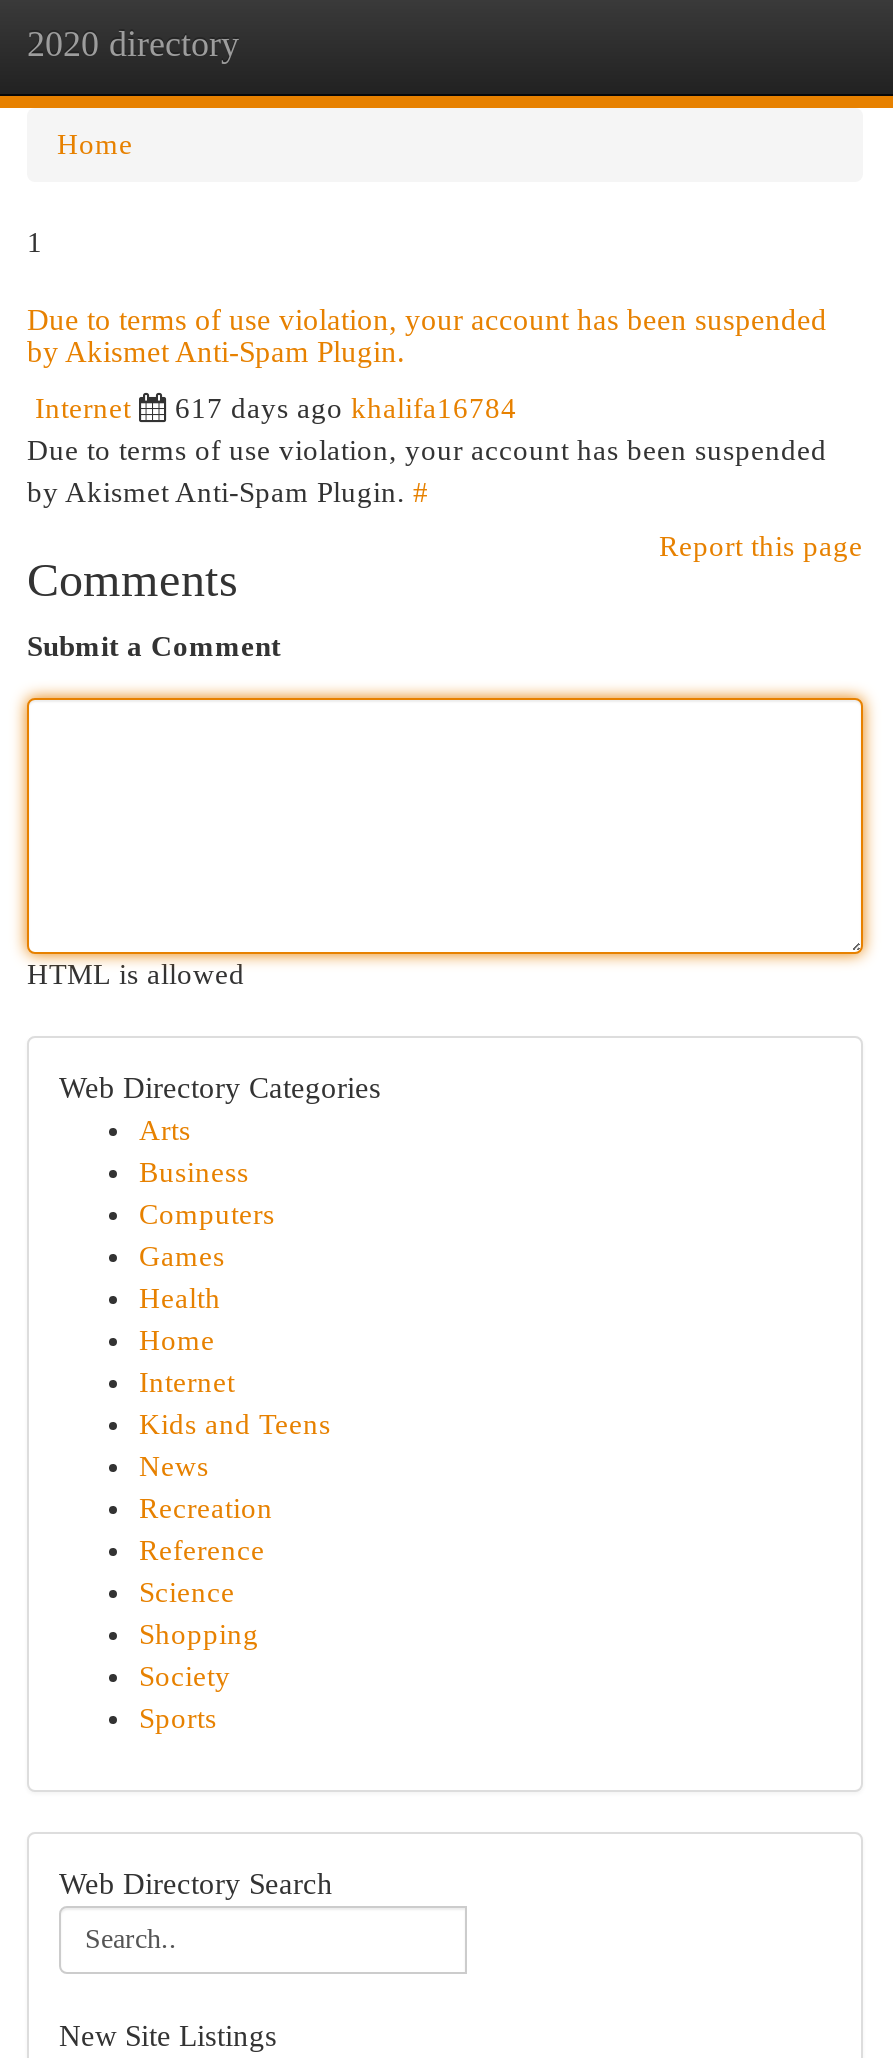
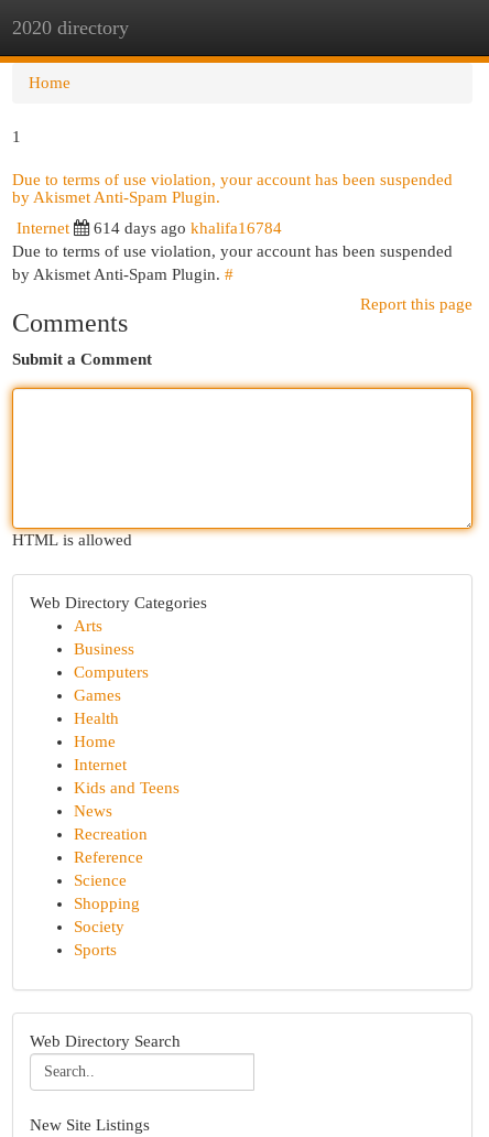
[175,392,517,424] 617 days ago khalifa16784 -> [94,219,282,237] 614 days ago khalifa16784

